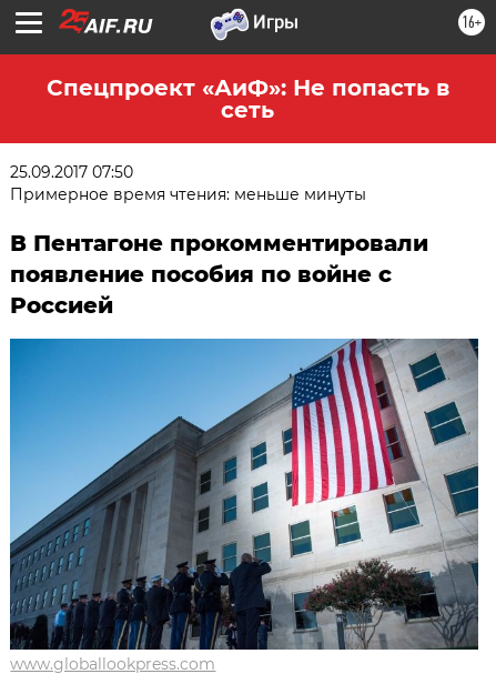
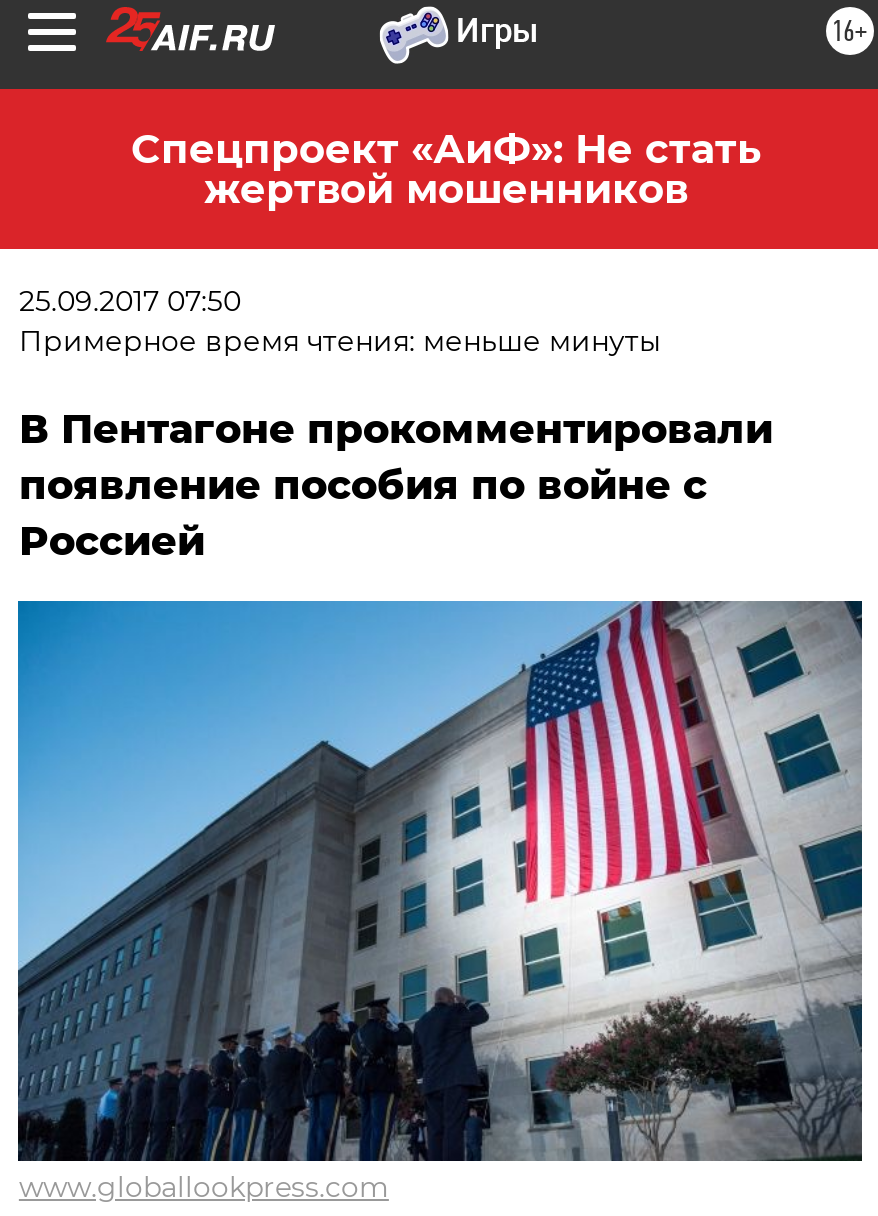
[46,74,449,123] Спецпроект «АиФ»: Не попасть в | сеть -> [131,125,761,213] Спецпроект «АиФ»: Не стать | жертвой мошенников

